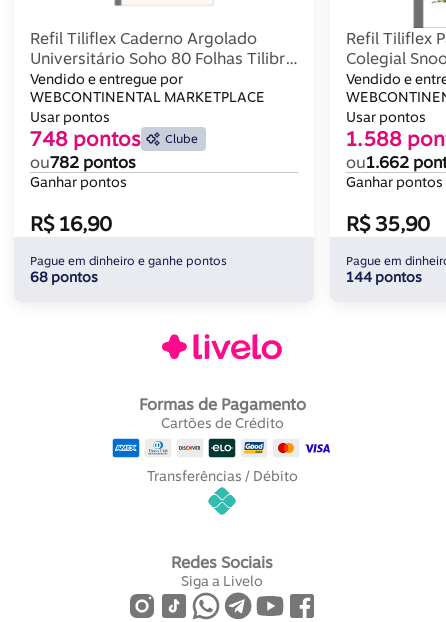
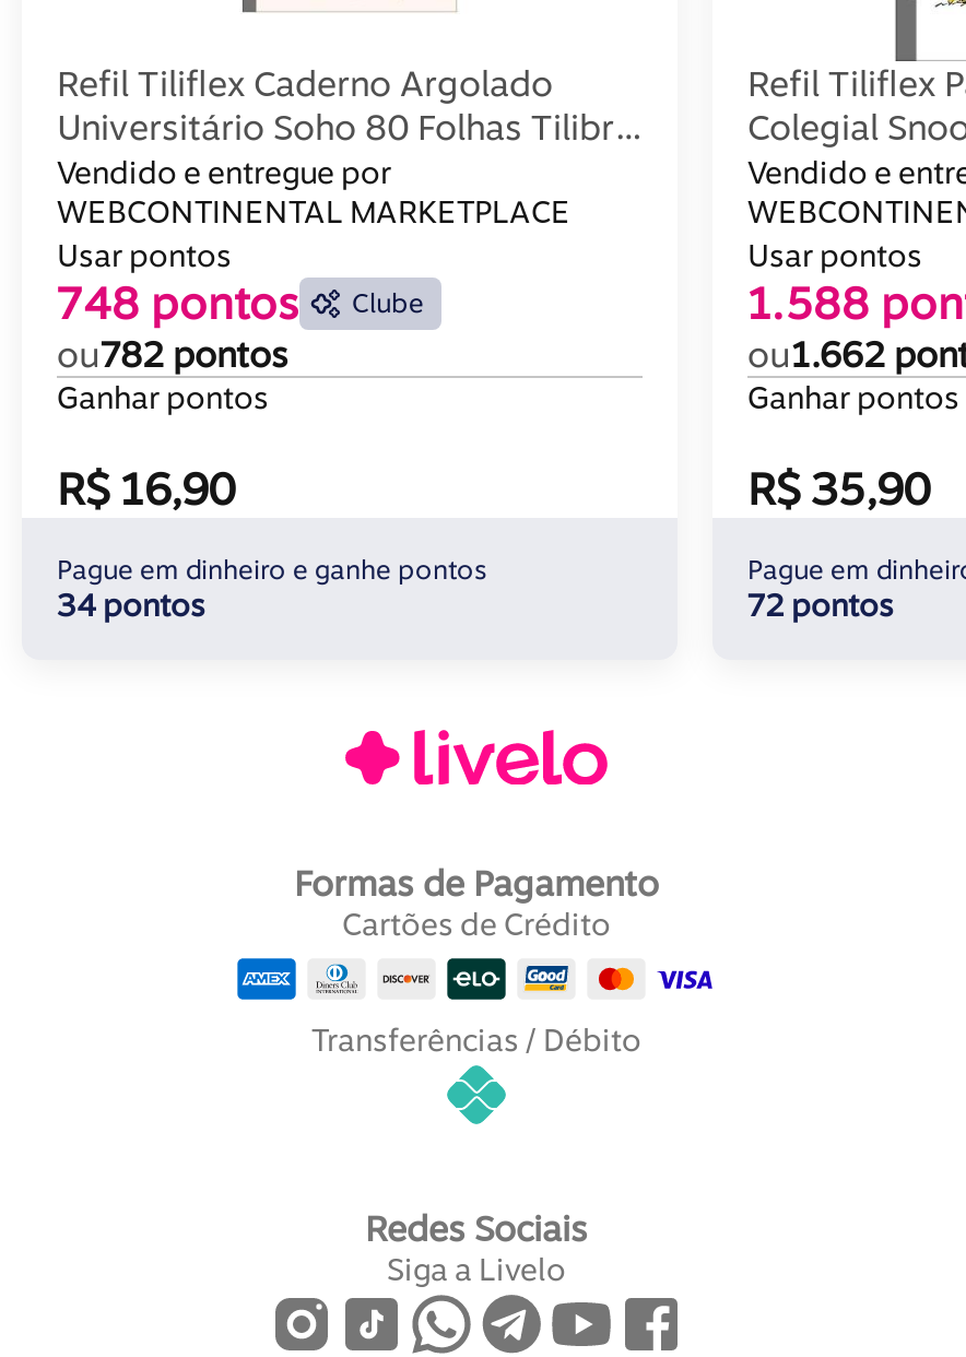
[30,268,98,285] 68 pontos -> [57,585,205,622] 34 pontos
[346,268,422,285] 144 pontos -> [747,585,894,622] 72 pontos

